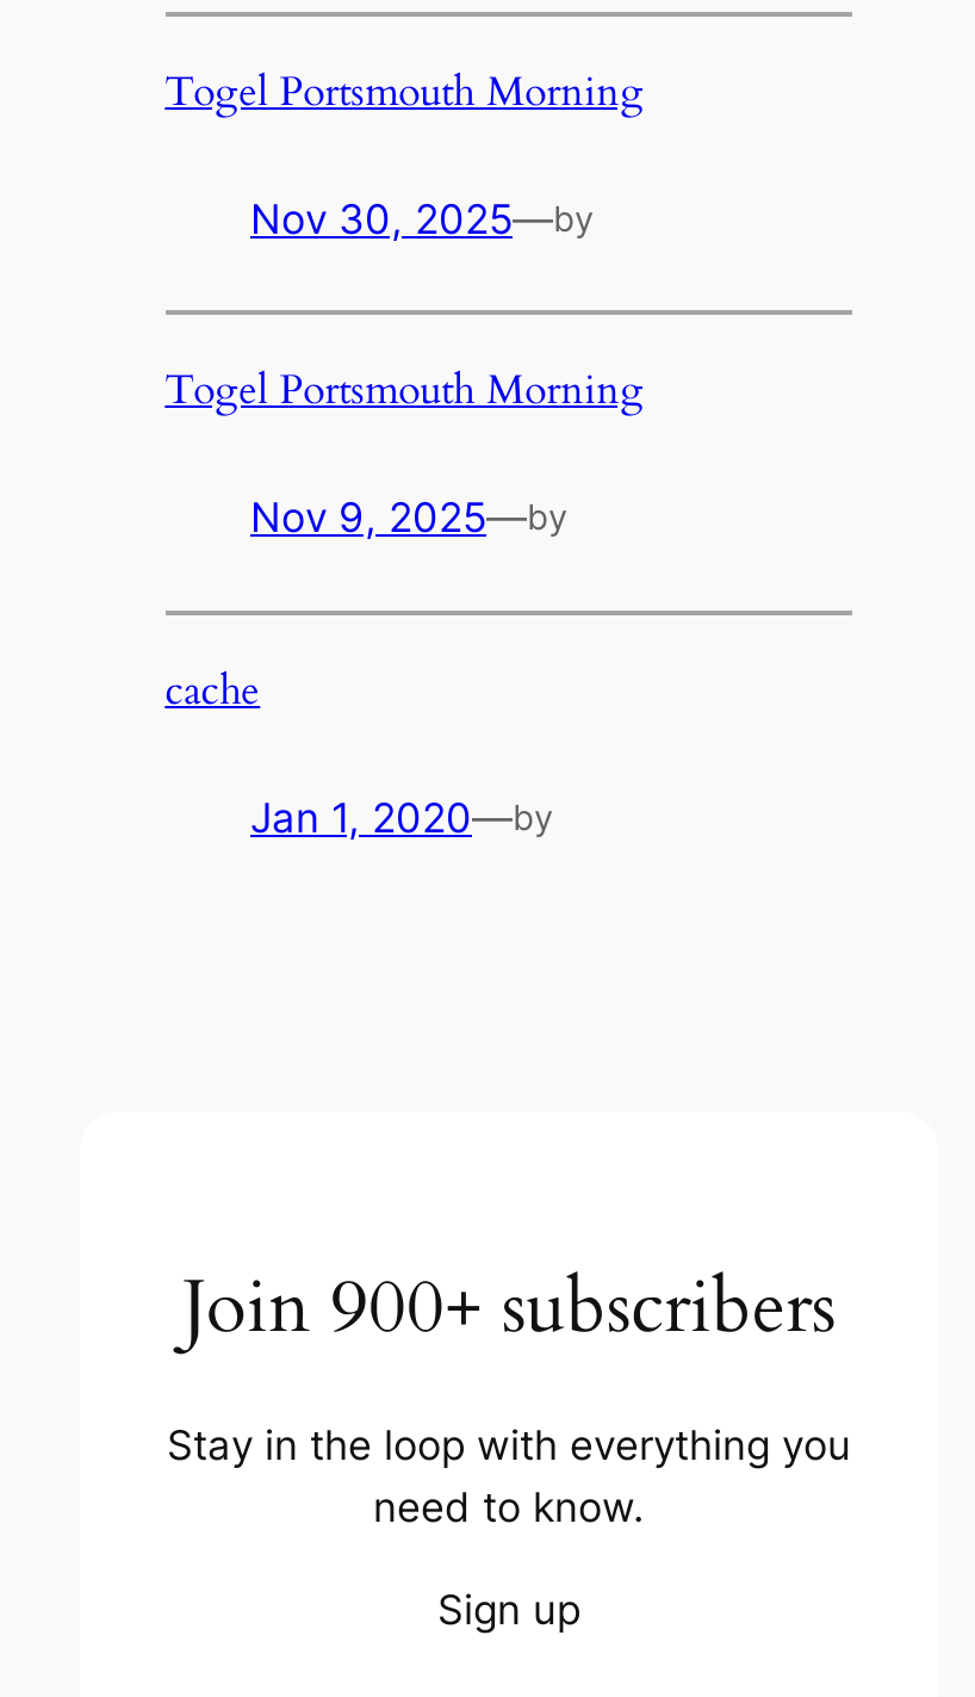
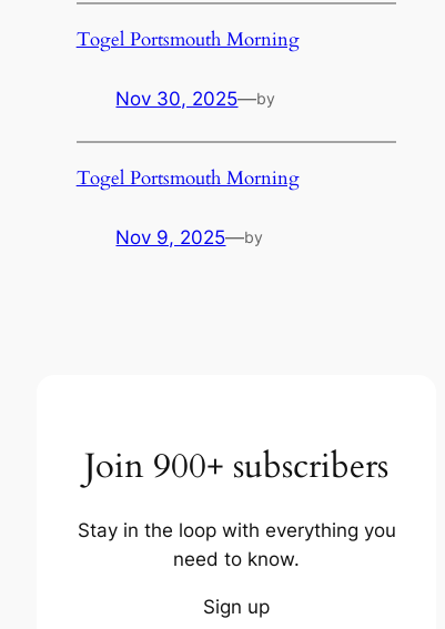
[165,663,553,841] cache | Jan 1, 2020—by -> none

